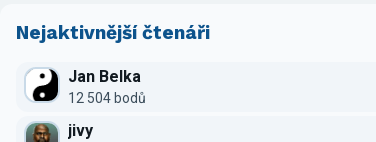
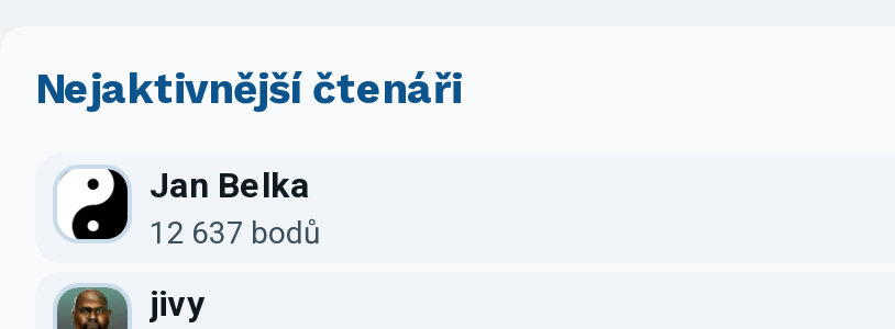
[68,90,146,106] 12 504 bodů -> [150,215,321,250] 12 637 bodů

